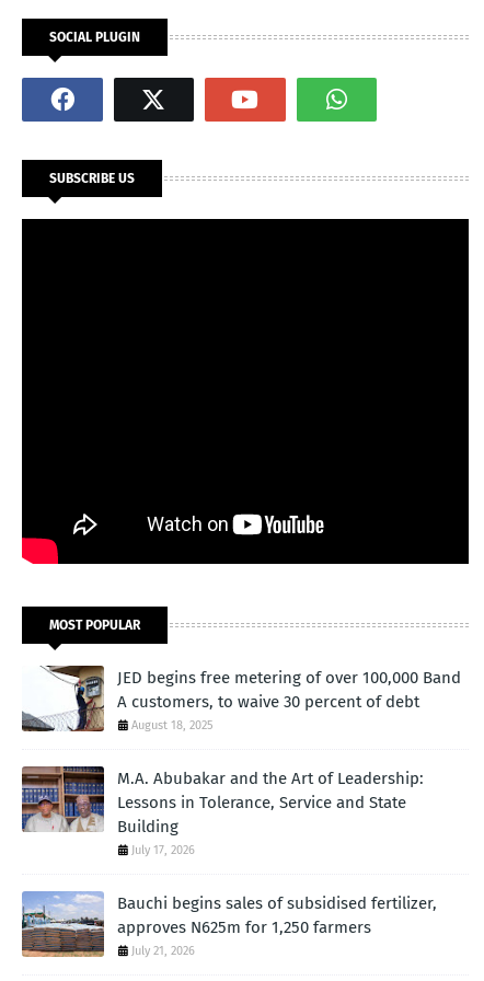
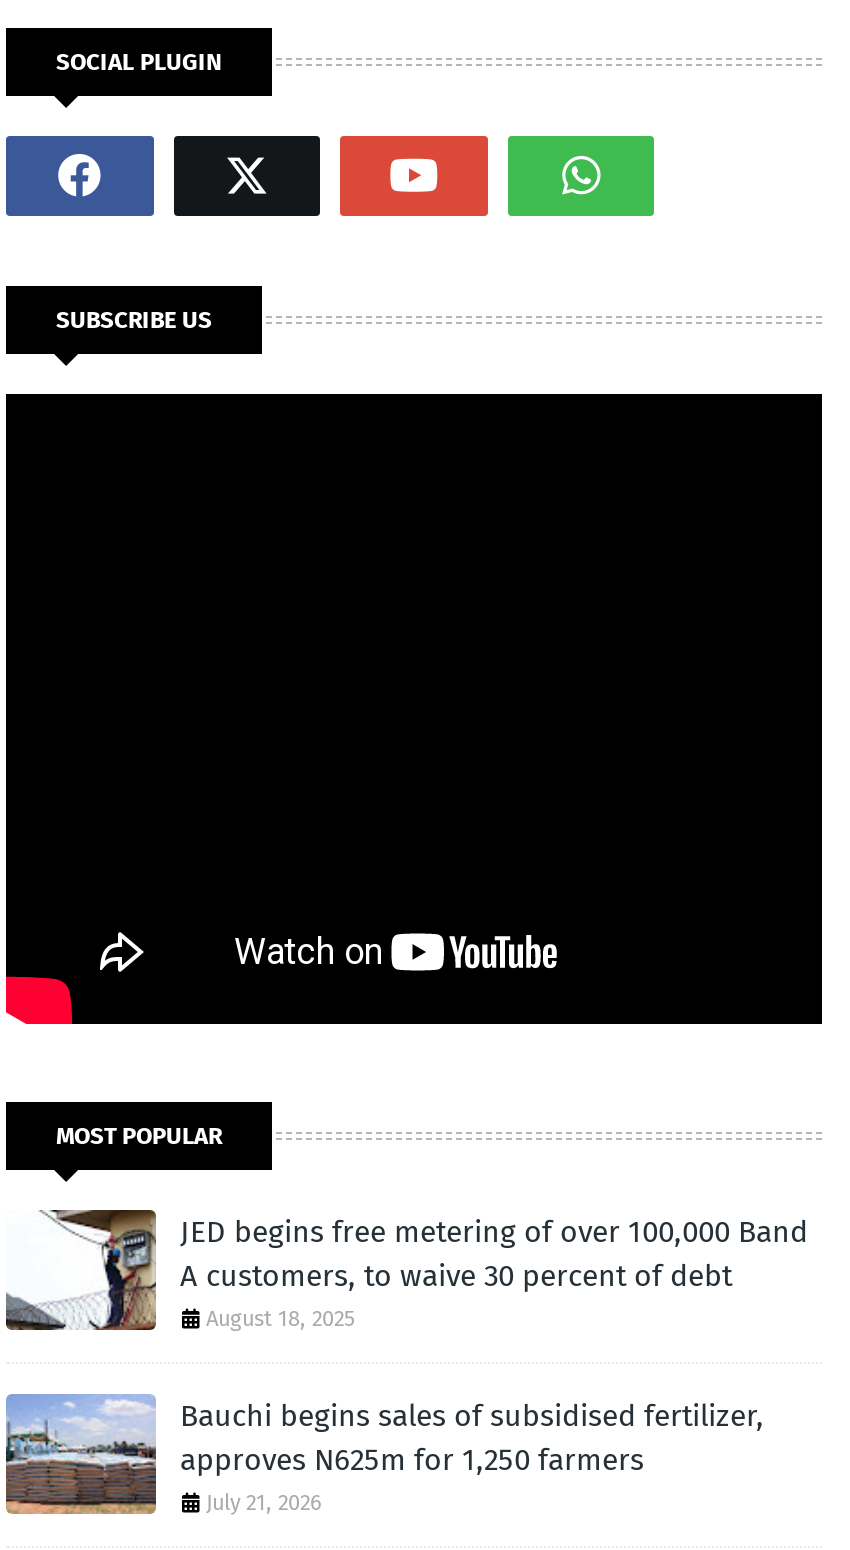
[21,765,424,857] [image] | M.A. Abubakar and the Art of Leadership: | Lessons in Tolerance, Service and State | Building | July 17, 2026 -> none

